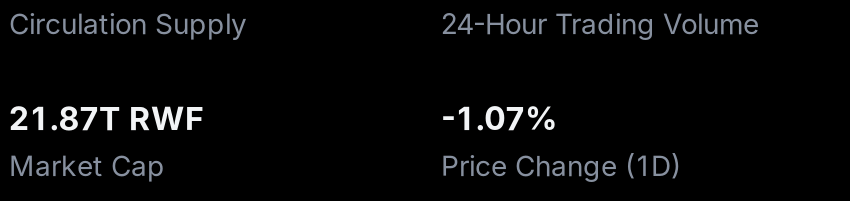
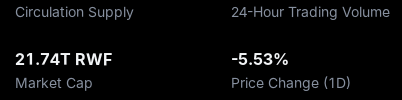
[9,98,203,138] 21.87T RWF -> [15,49,112,69] 21.74T RWF
[441,98,557,138] -1.07% -> [231,49,289,69] -5.53%

